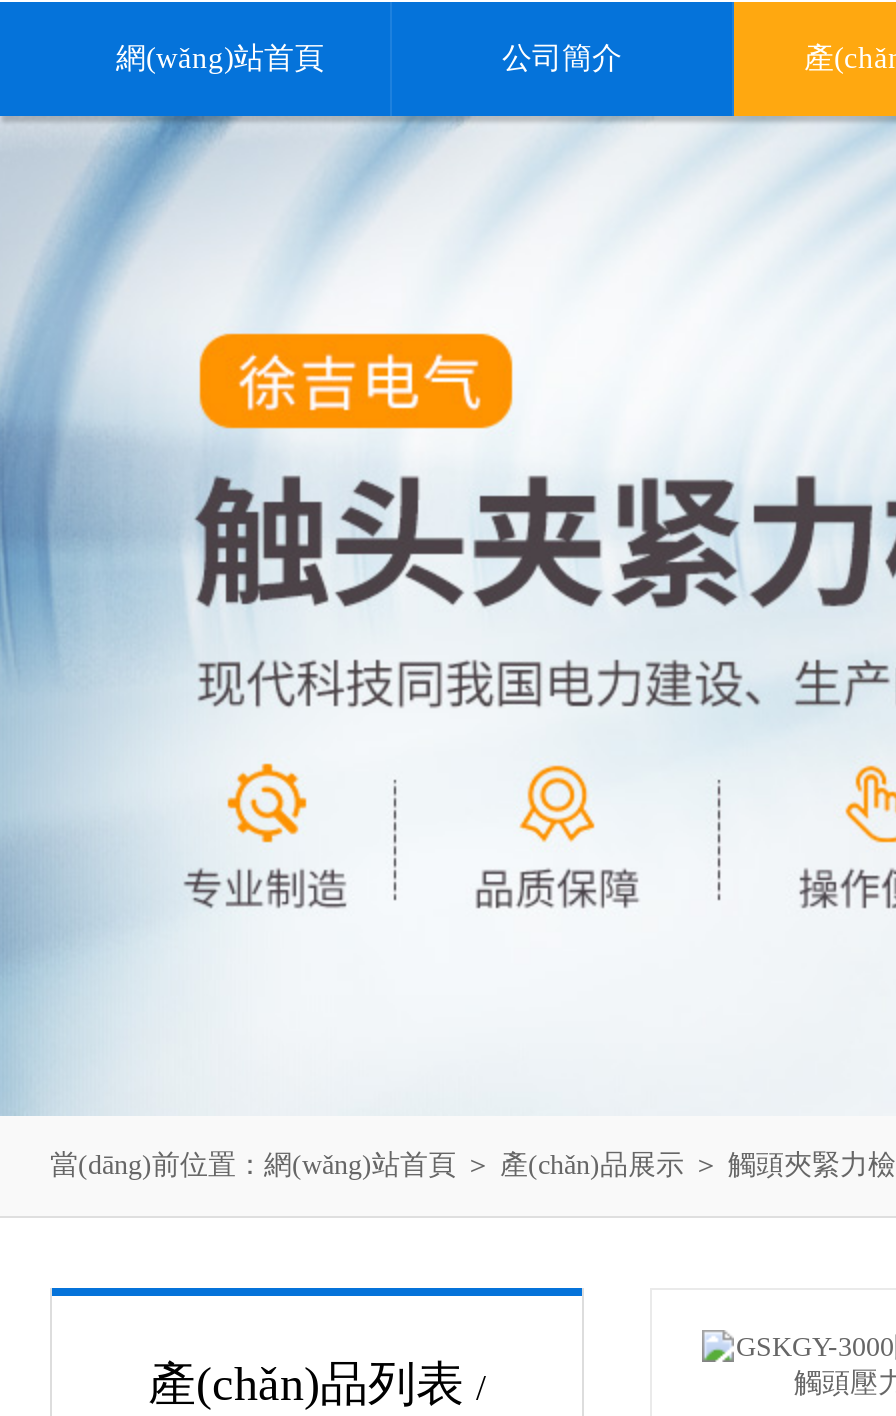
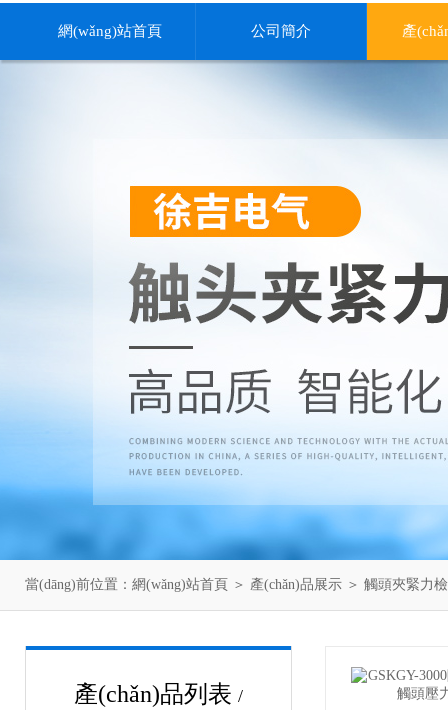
[6,114,890,1116] [image] -> [3,59,445,561] [image]

